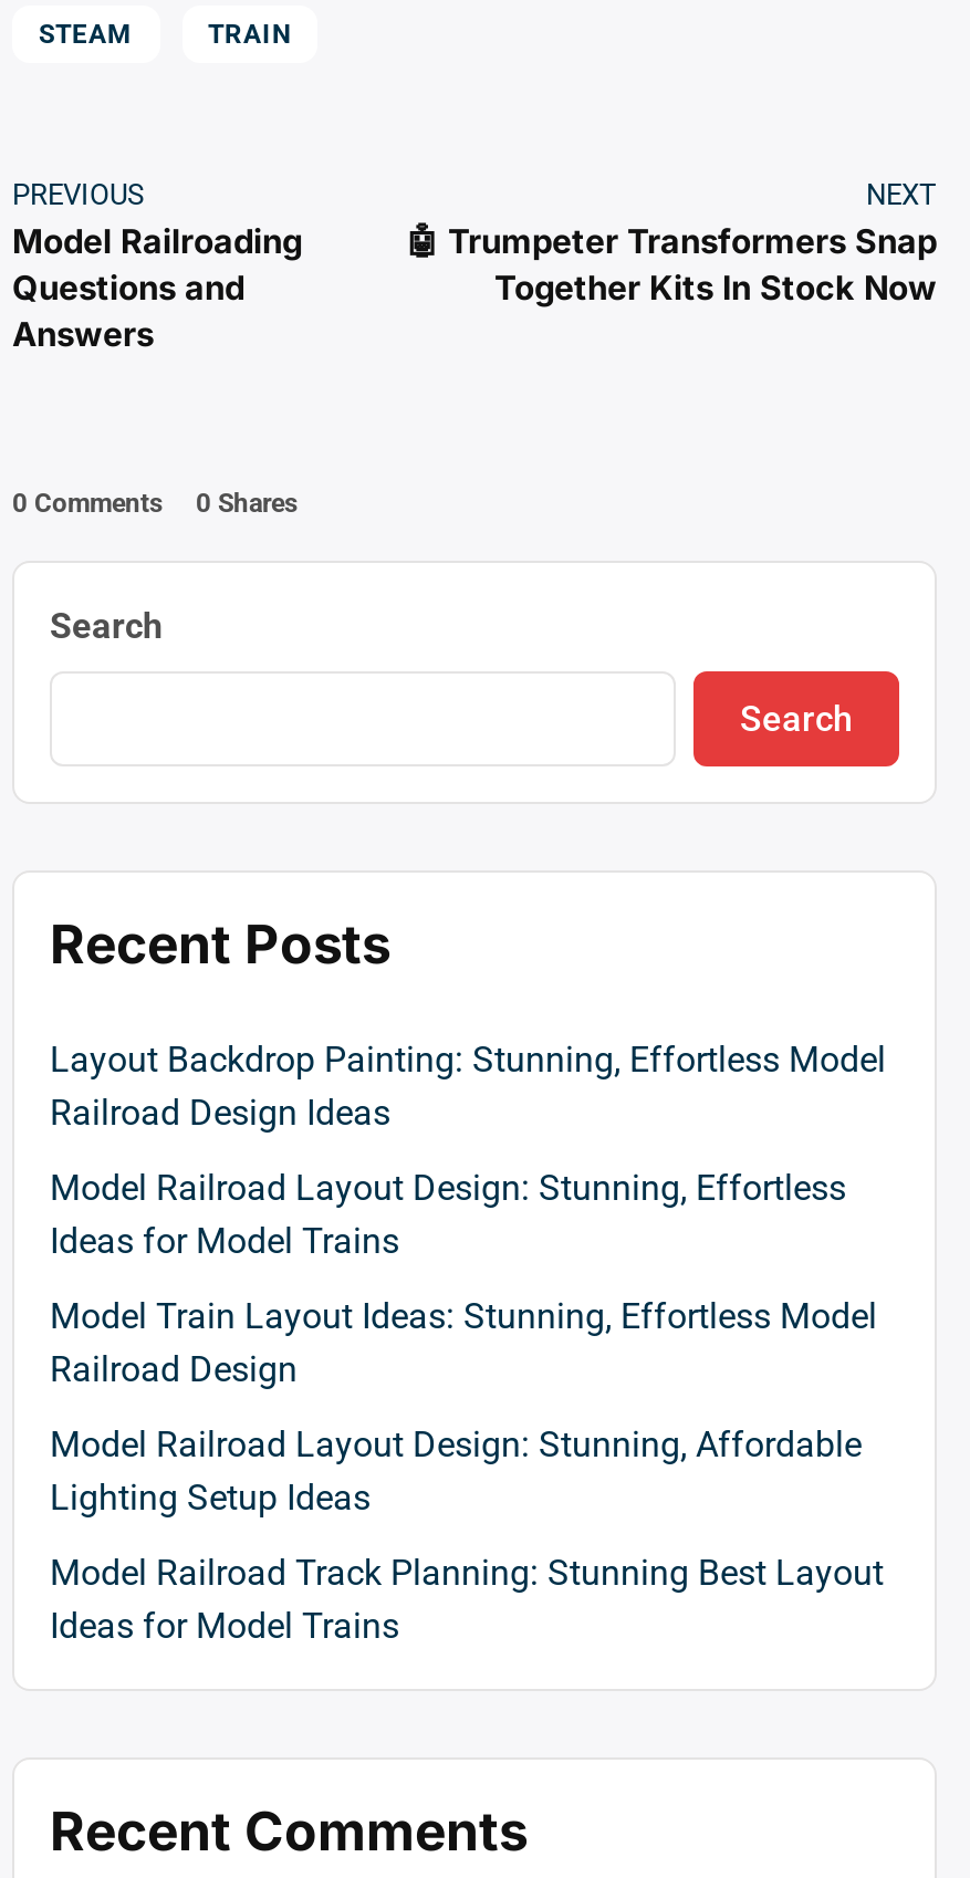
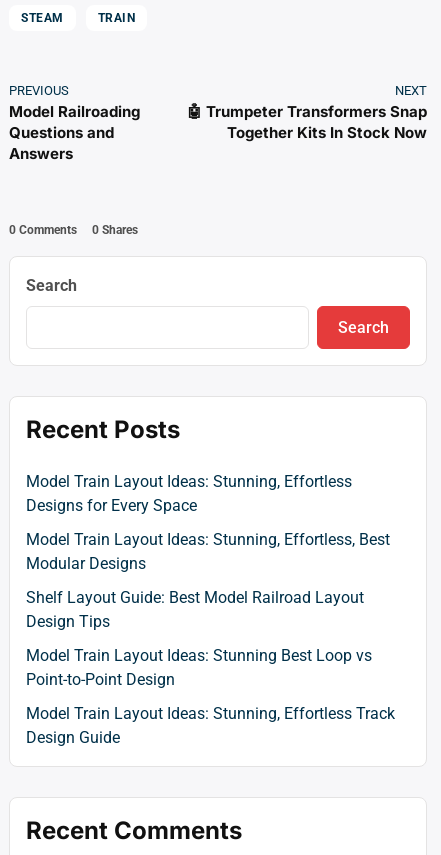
[50,1039,886,1134] Layout Backdrop Painting: Stunning, Effortless Model | Railroad Design Ideas -> [26,472,352,515] Model Train Layout Ideas: Stunning, Effortless | Designs for Every Space
[50,1168,846,1263] Model Railroad Layout Design: Stunning, Effortless | Ideas for Model Trains -> [26,530,390,573] Model Train Layout Ideas: Stunning, Effortless, Best | Modular Designs
[50,1296,877,1391] Model Train Layout Ideas: Stunning, Effortless Model | Railroad Design -> [26,588,364,631] Shelf Layout Guide: Best Model Railroad Layout | Design Tips
[50,1424,862,1519] Model Railroad Layout Design: Stunning, Affordable | Lighting Setup Ideas -> [26,646,372,689] Model Train Layout Ideas: Stunning Best Loop vs | Point-to-Point Design
[50,1552,884,1648] Model Railroad Track Planning: Stunning Best Layout | Ideas for Model Trains -> [26,704,395,747] Model Train Layout Ideas: Stunning, Effortless Track | Design Guide

